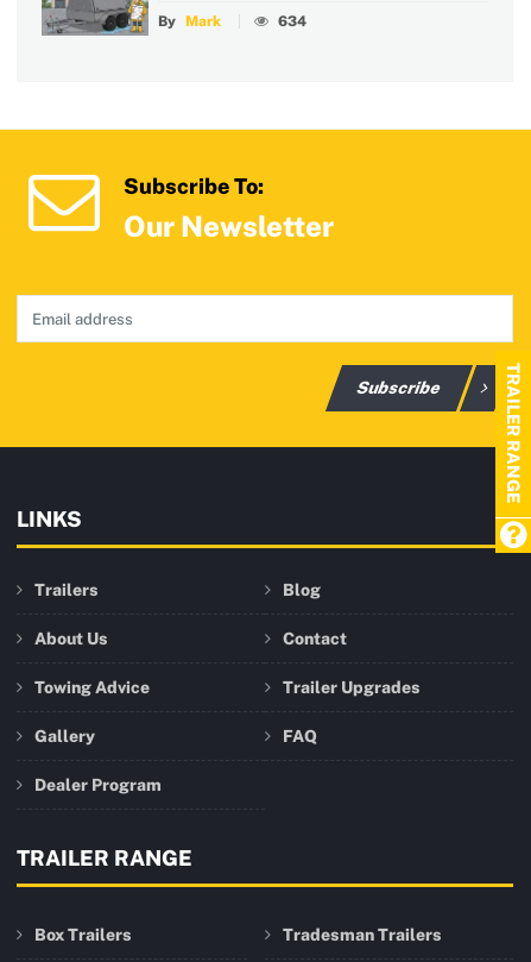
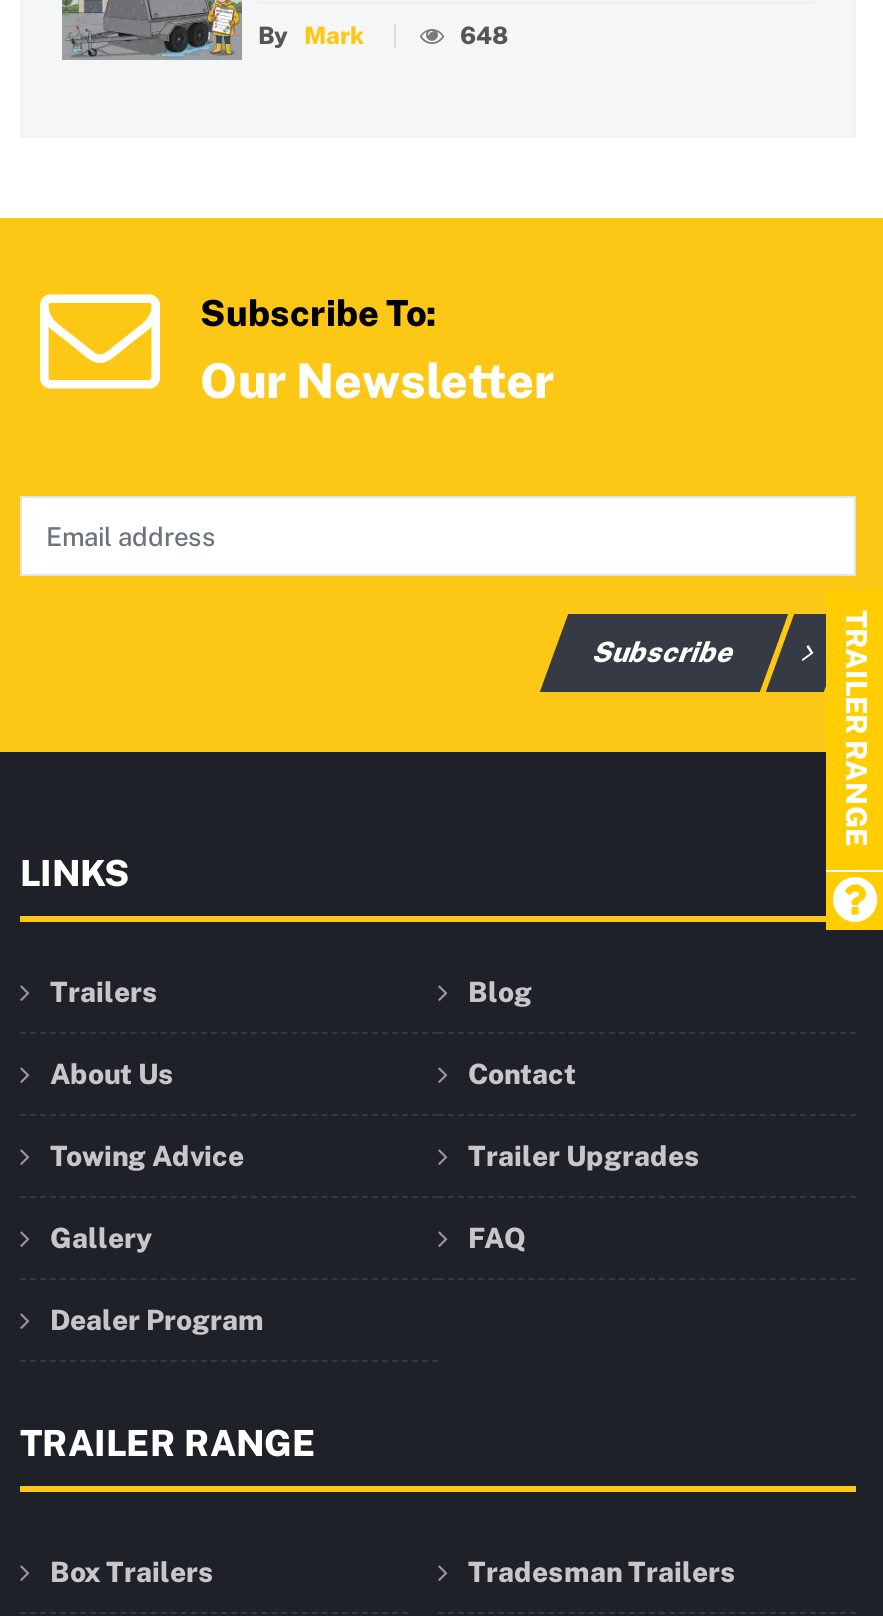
[274,13,306,30] 634 -> [454,22,508,50] 648

